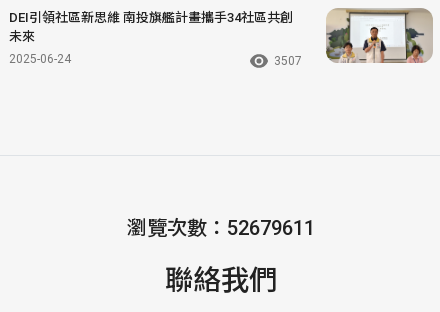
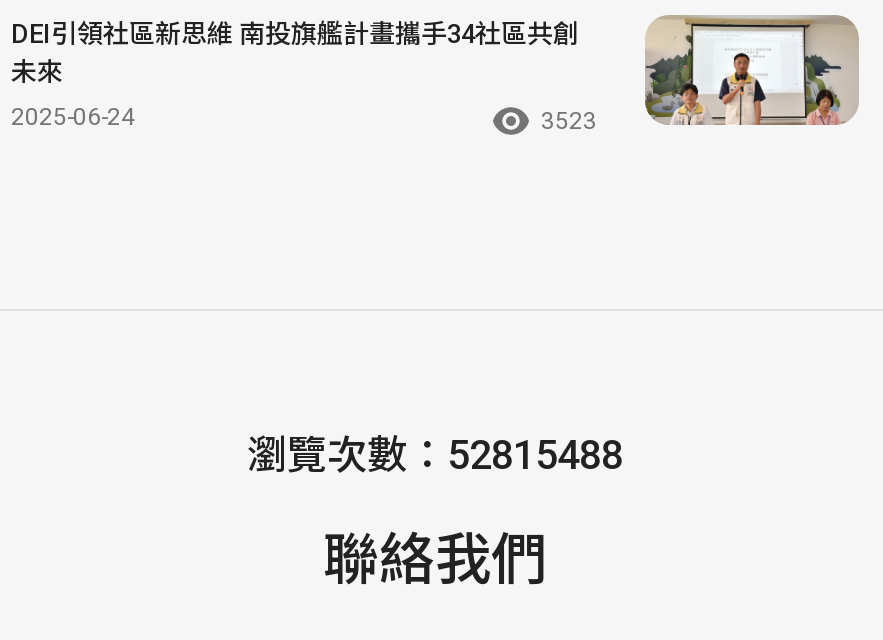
[274,54,302,68] 3507 -> [541,107,597,135] 3523
[127,216,315,240] 瀏覽次數：52679611 -> [247,432,623,480] 瀏覽次數：52815488

